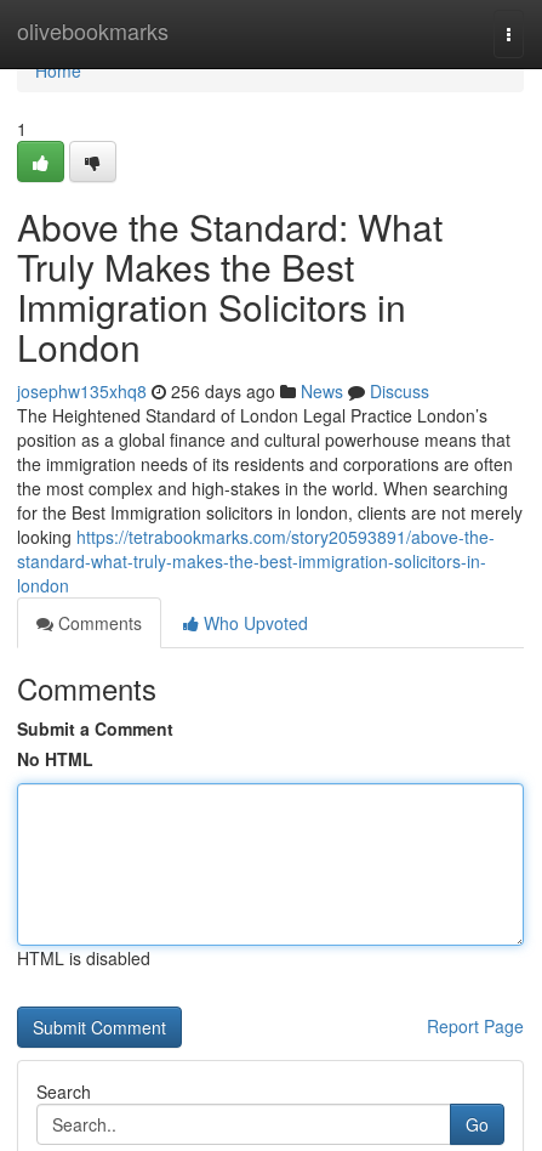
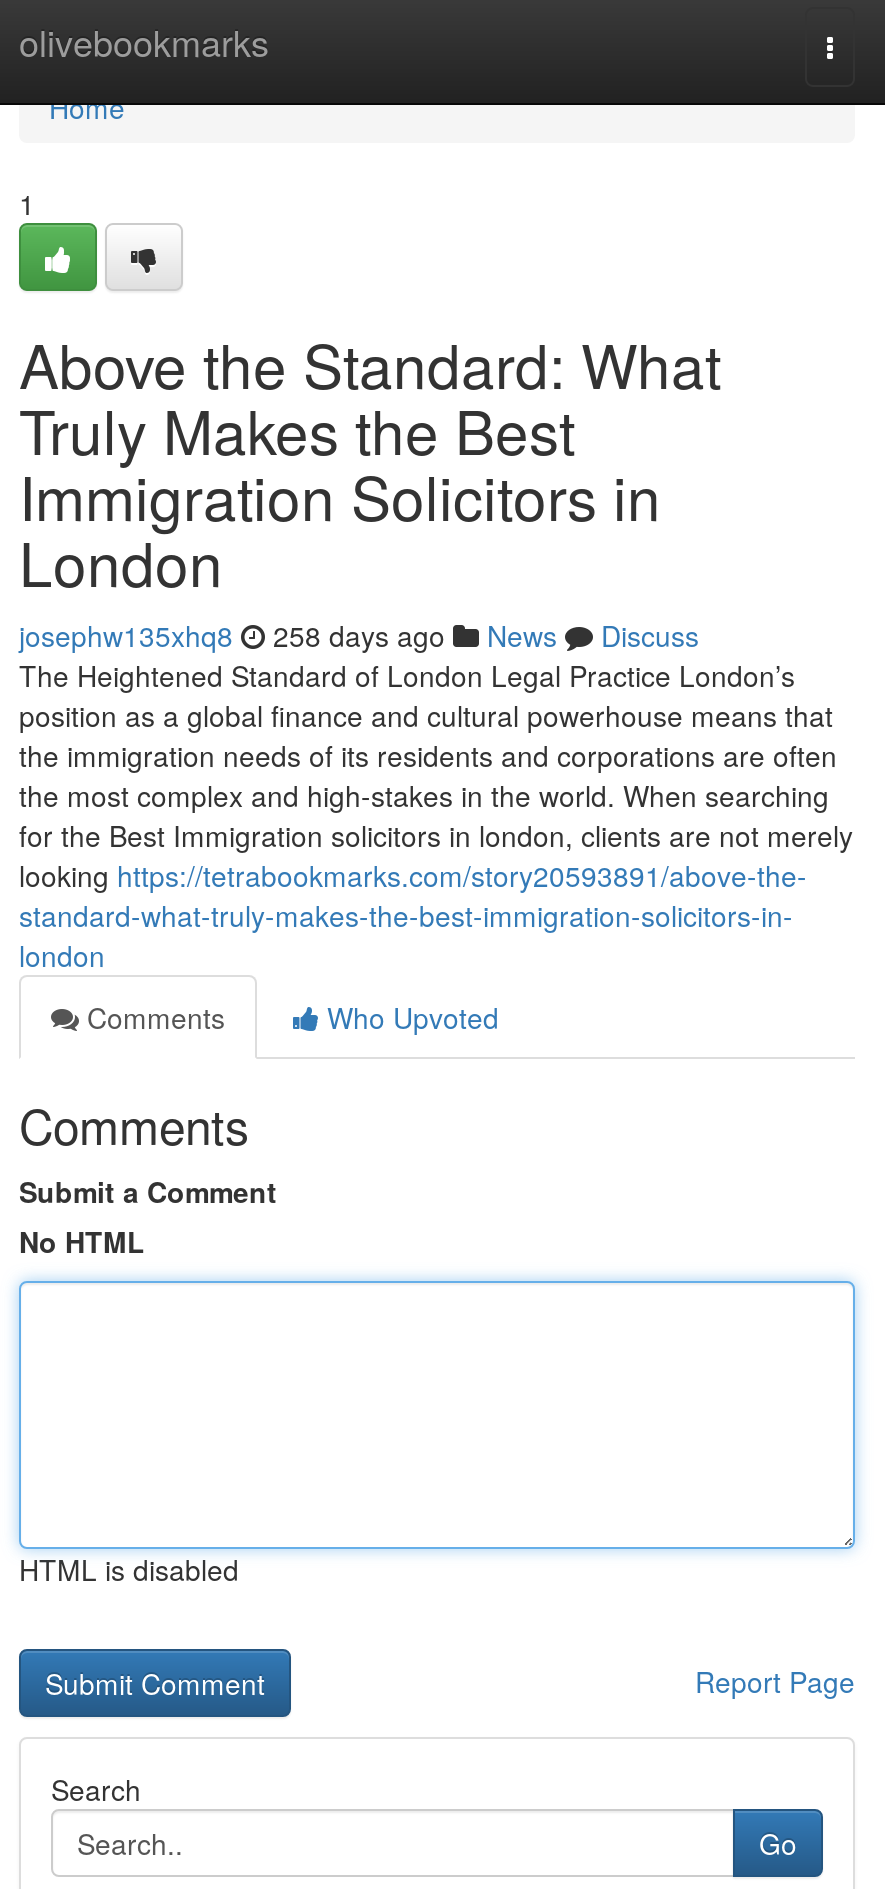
[17,379,429,403] josephw135xhq8 256 days ago News Discuss -> [19,615,699,655] josephw135xhq8 258 days ago News Discuss

